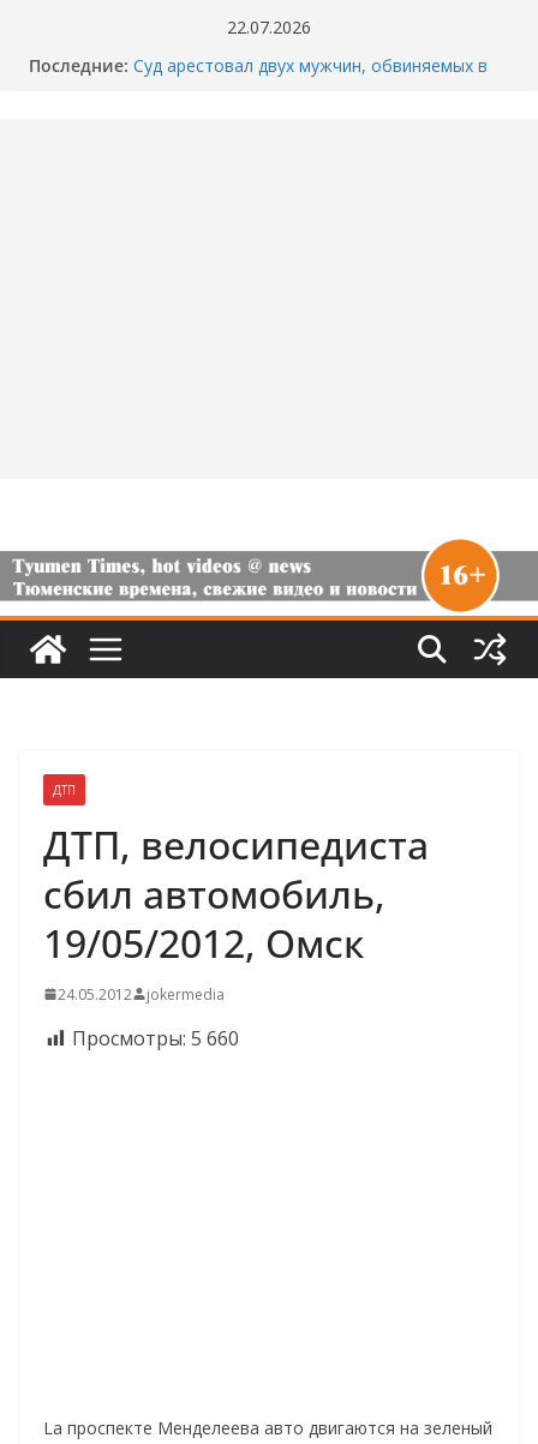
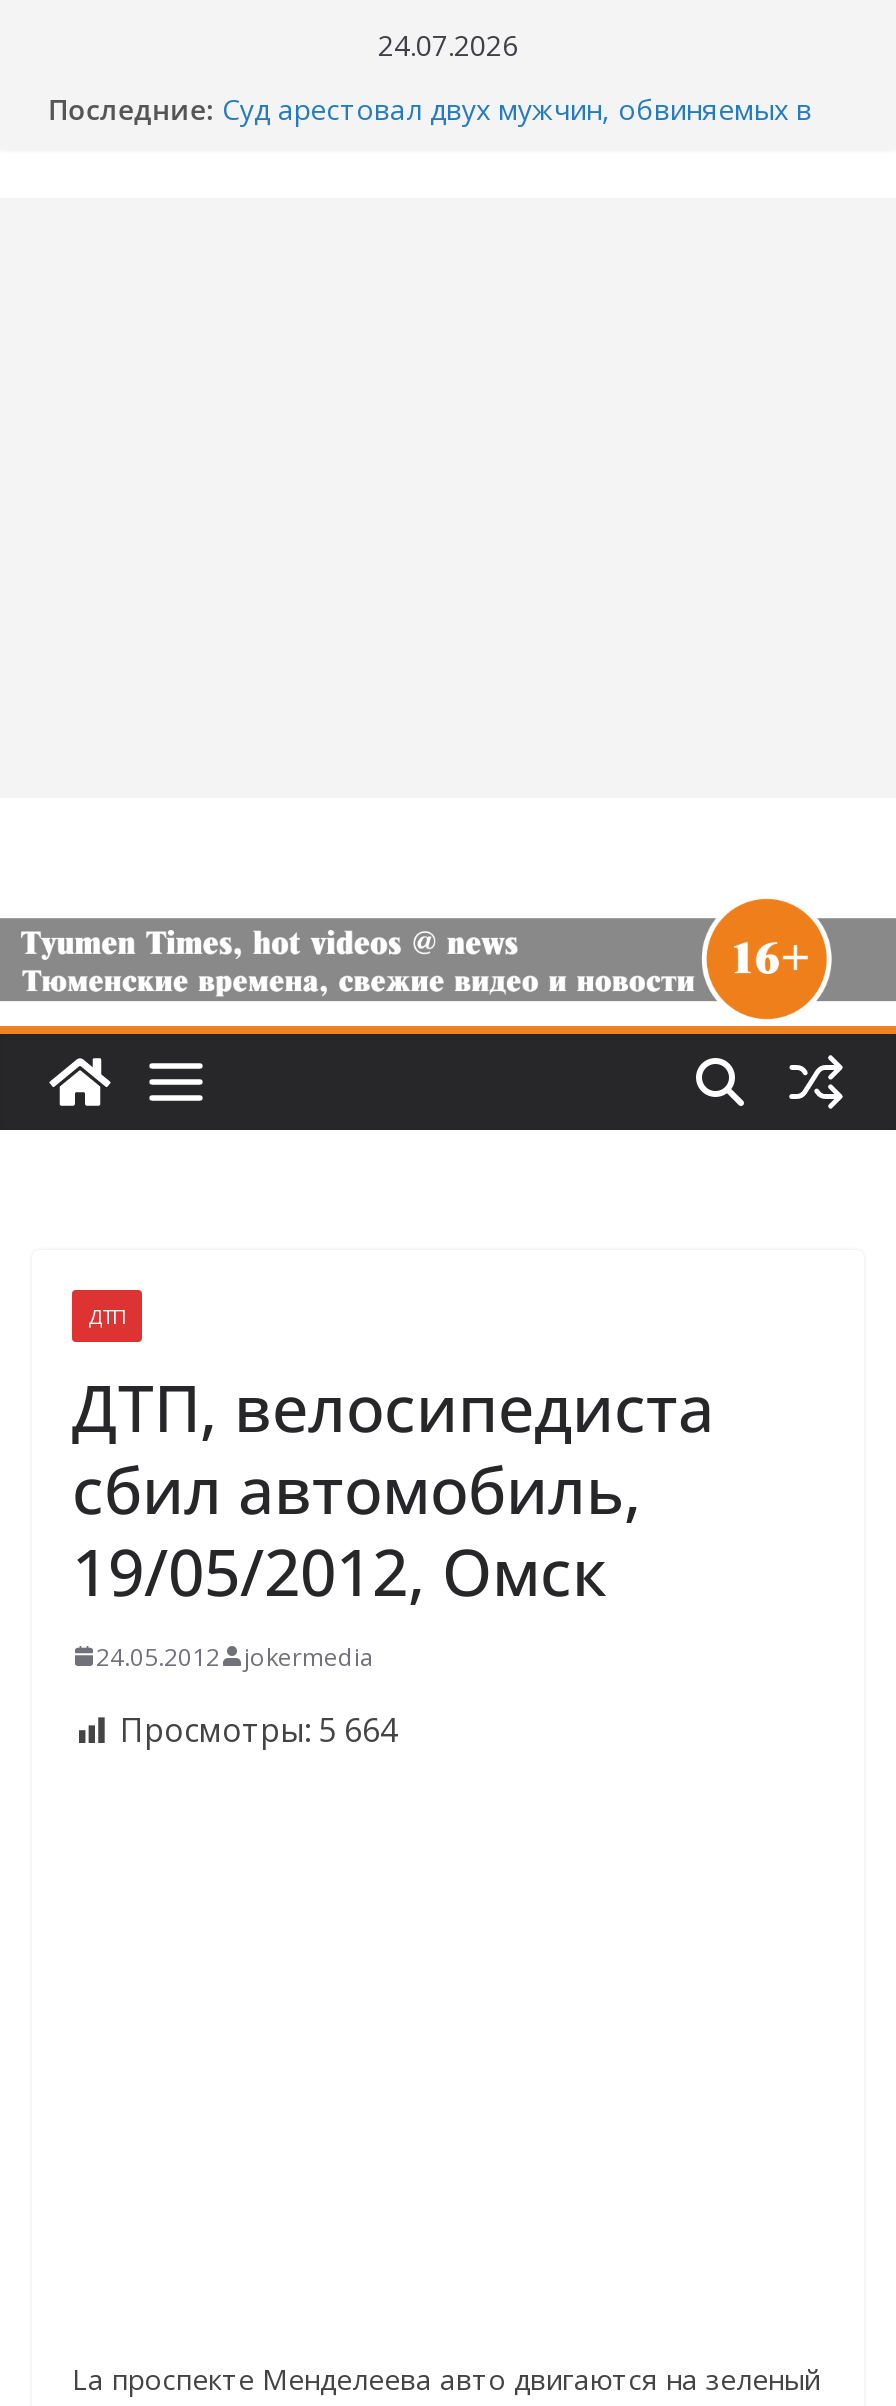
[227,16,311,38] 22.07.2026 -> [378,26,518,64] 24.07.2026
[72,1025,239,1051] Просмотры: 5 660 -> [120,1708,398,1752] Просмотры: 5 664

